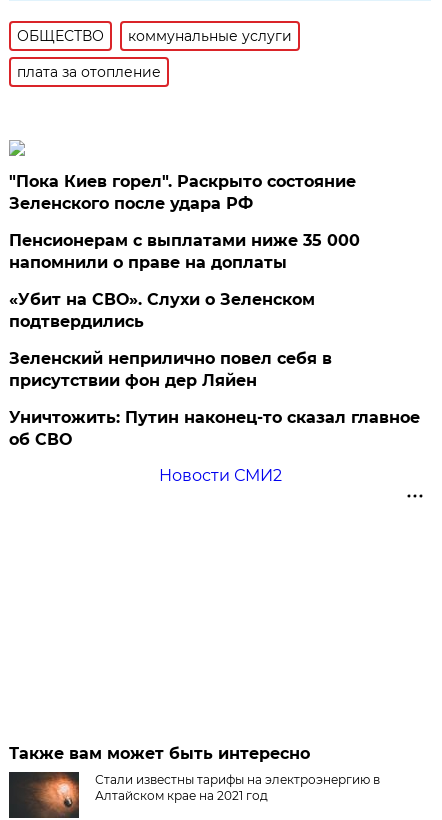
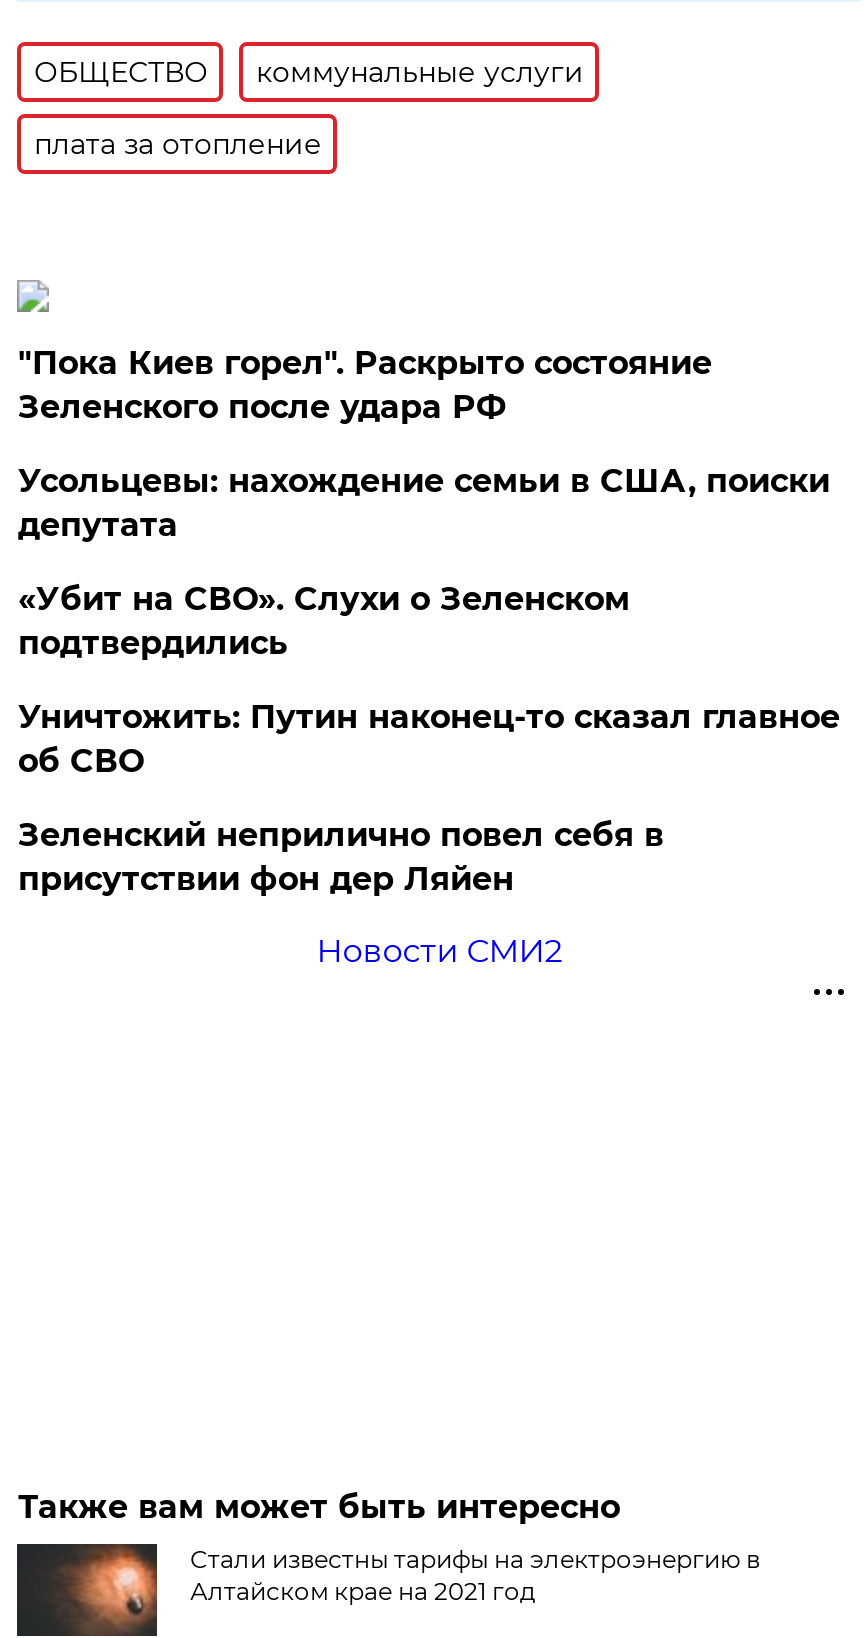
[9,231,360,272] Пенсионерам с выплатами ниже 35 000 | напомнили о праве на доплаты -> [18,462,830,544] Усольцевы: нахождение семьи в США, поиски | депутата
moved [9,349,332,390] -> [18,816,664,898]: Зеленский неприлично повел cебя в | присутствии фон дер Ляйен
moved [9,408,420,449] -> [18,698,840,780]: Уничтожить: Путин наконец-то сказал главное | об СВО

